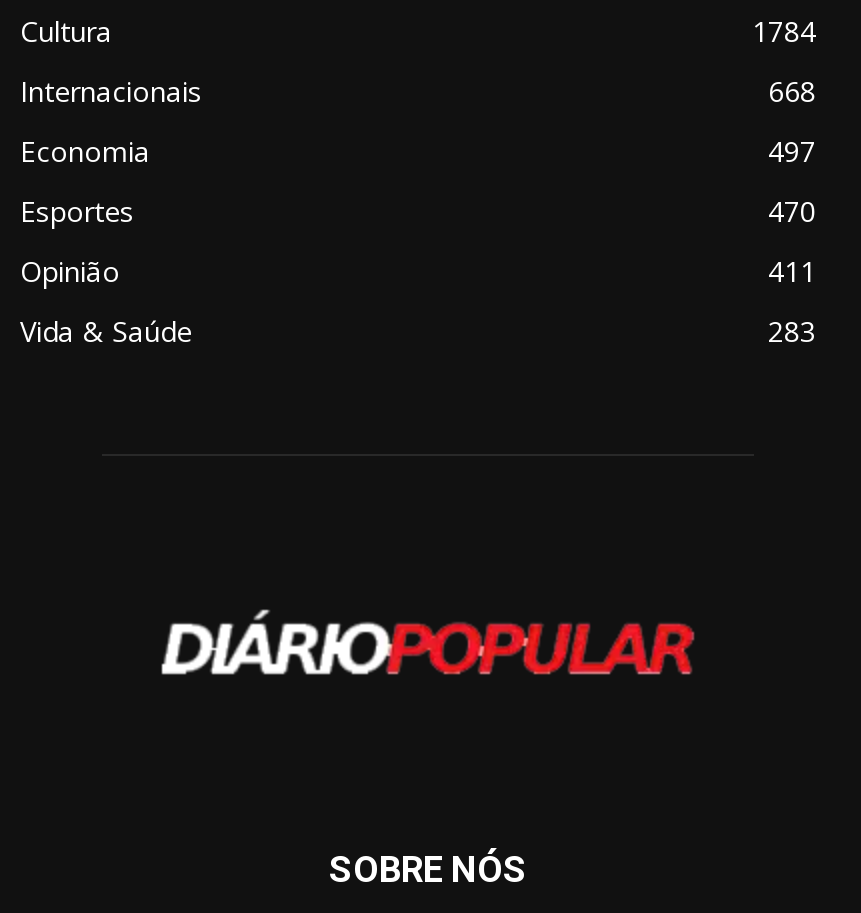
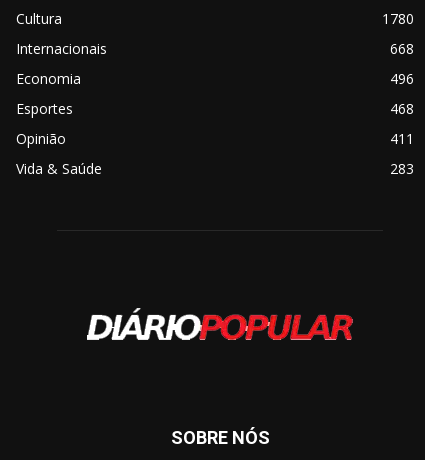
[752,11,816,49] 1784 -> [382,9,414,28] 1780
[768,131,816,169] 497 -> [390,69,414,88] 496
[768,191,816,229] 470 -> [390,99,414,118] 468

